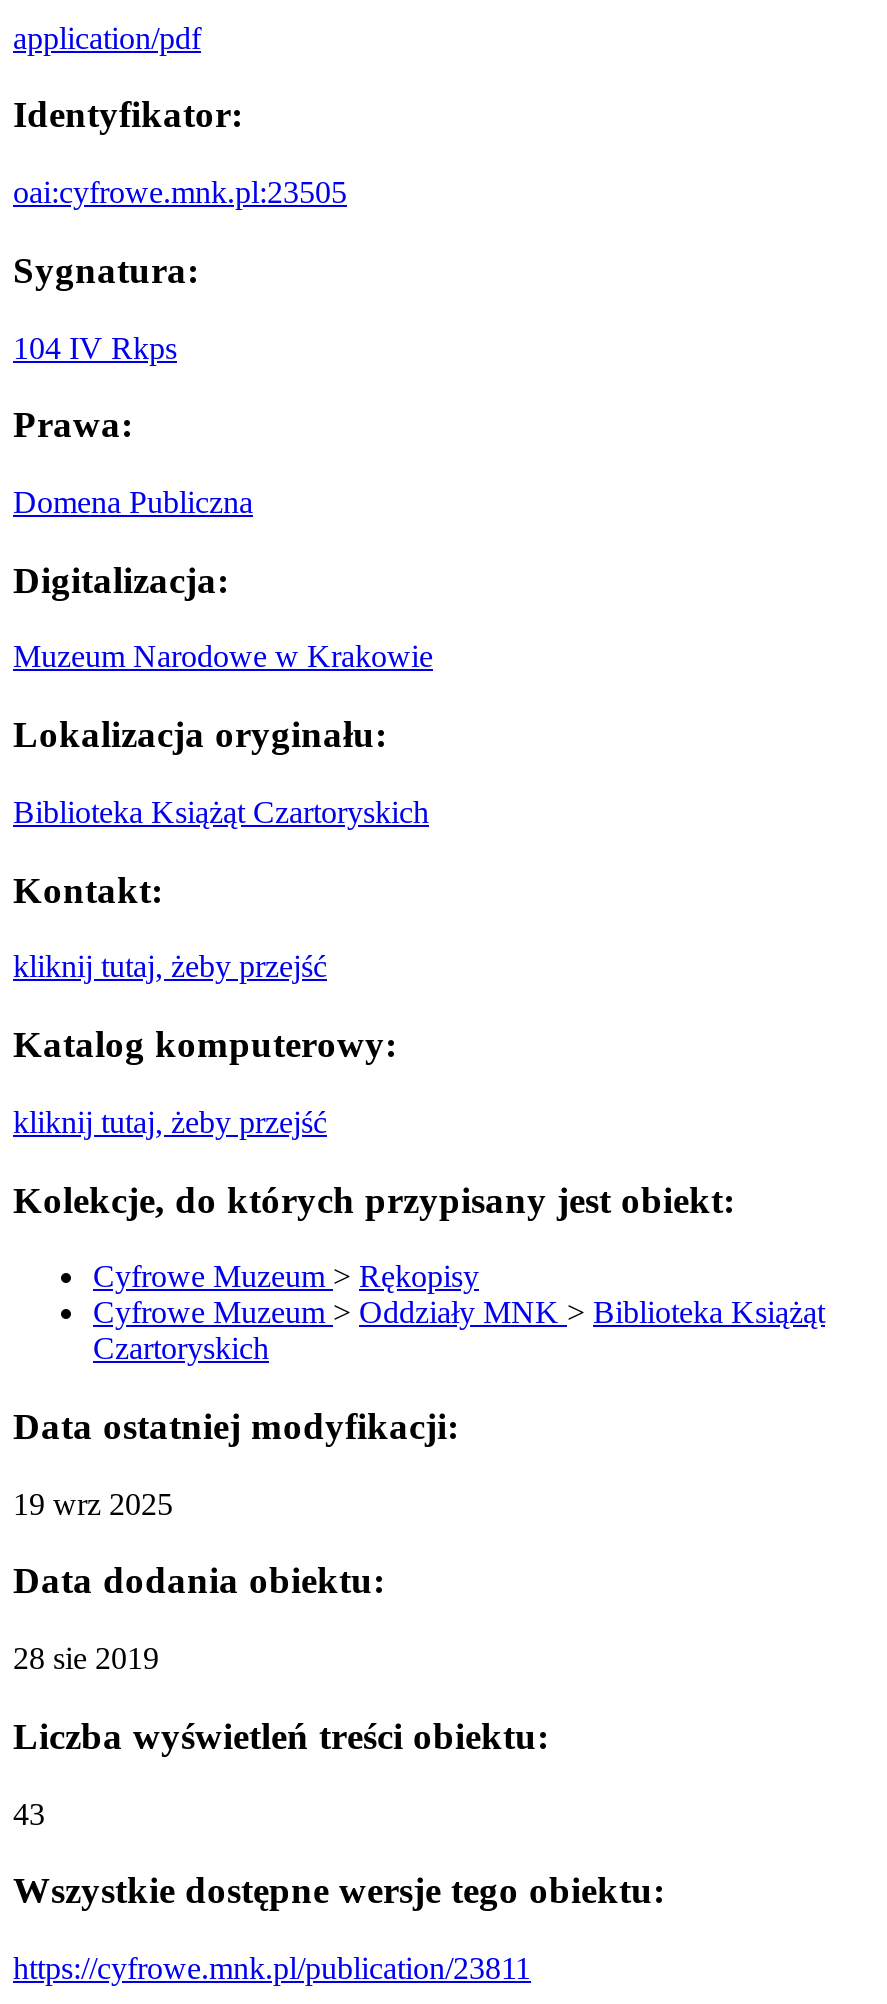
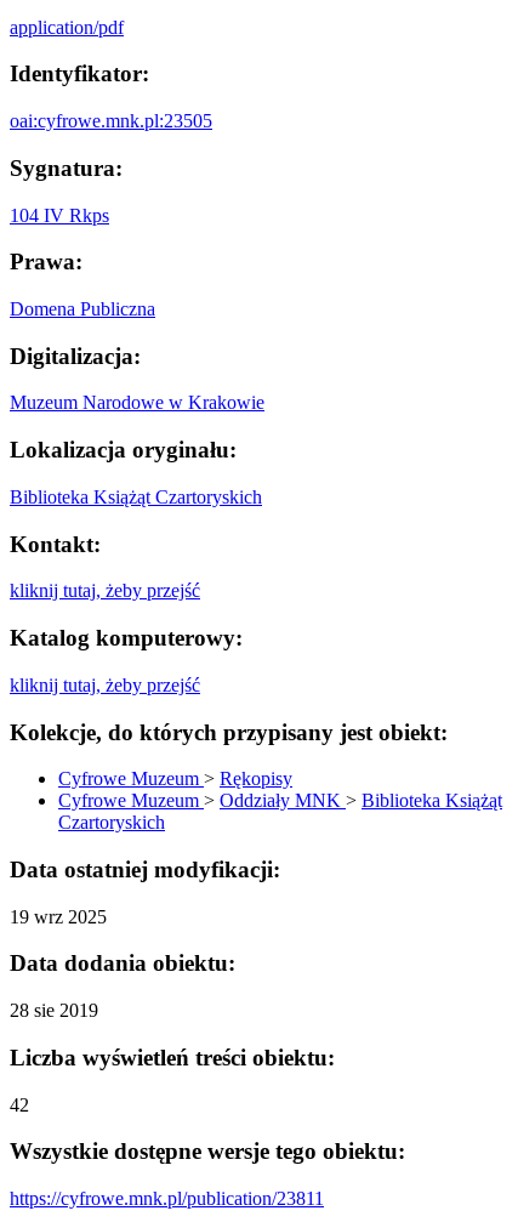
[13,1796,45,1830] 43 -> [10,1094,29,1115] 42

